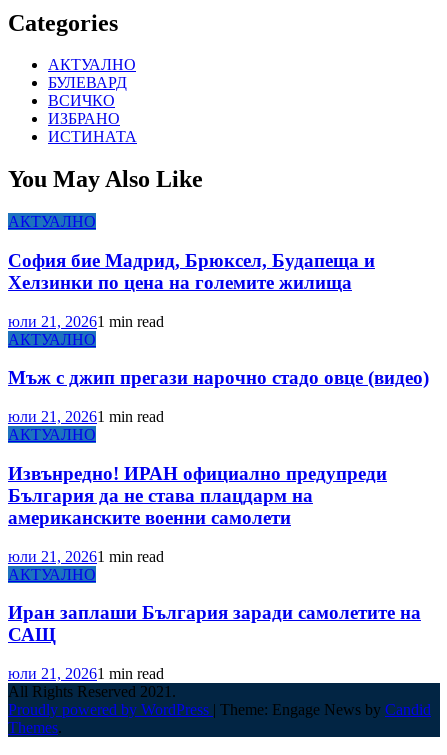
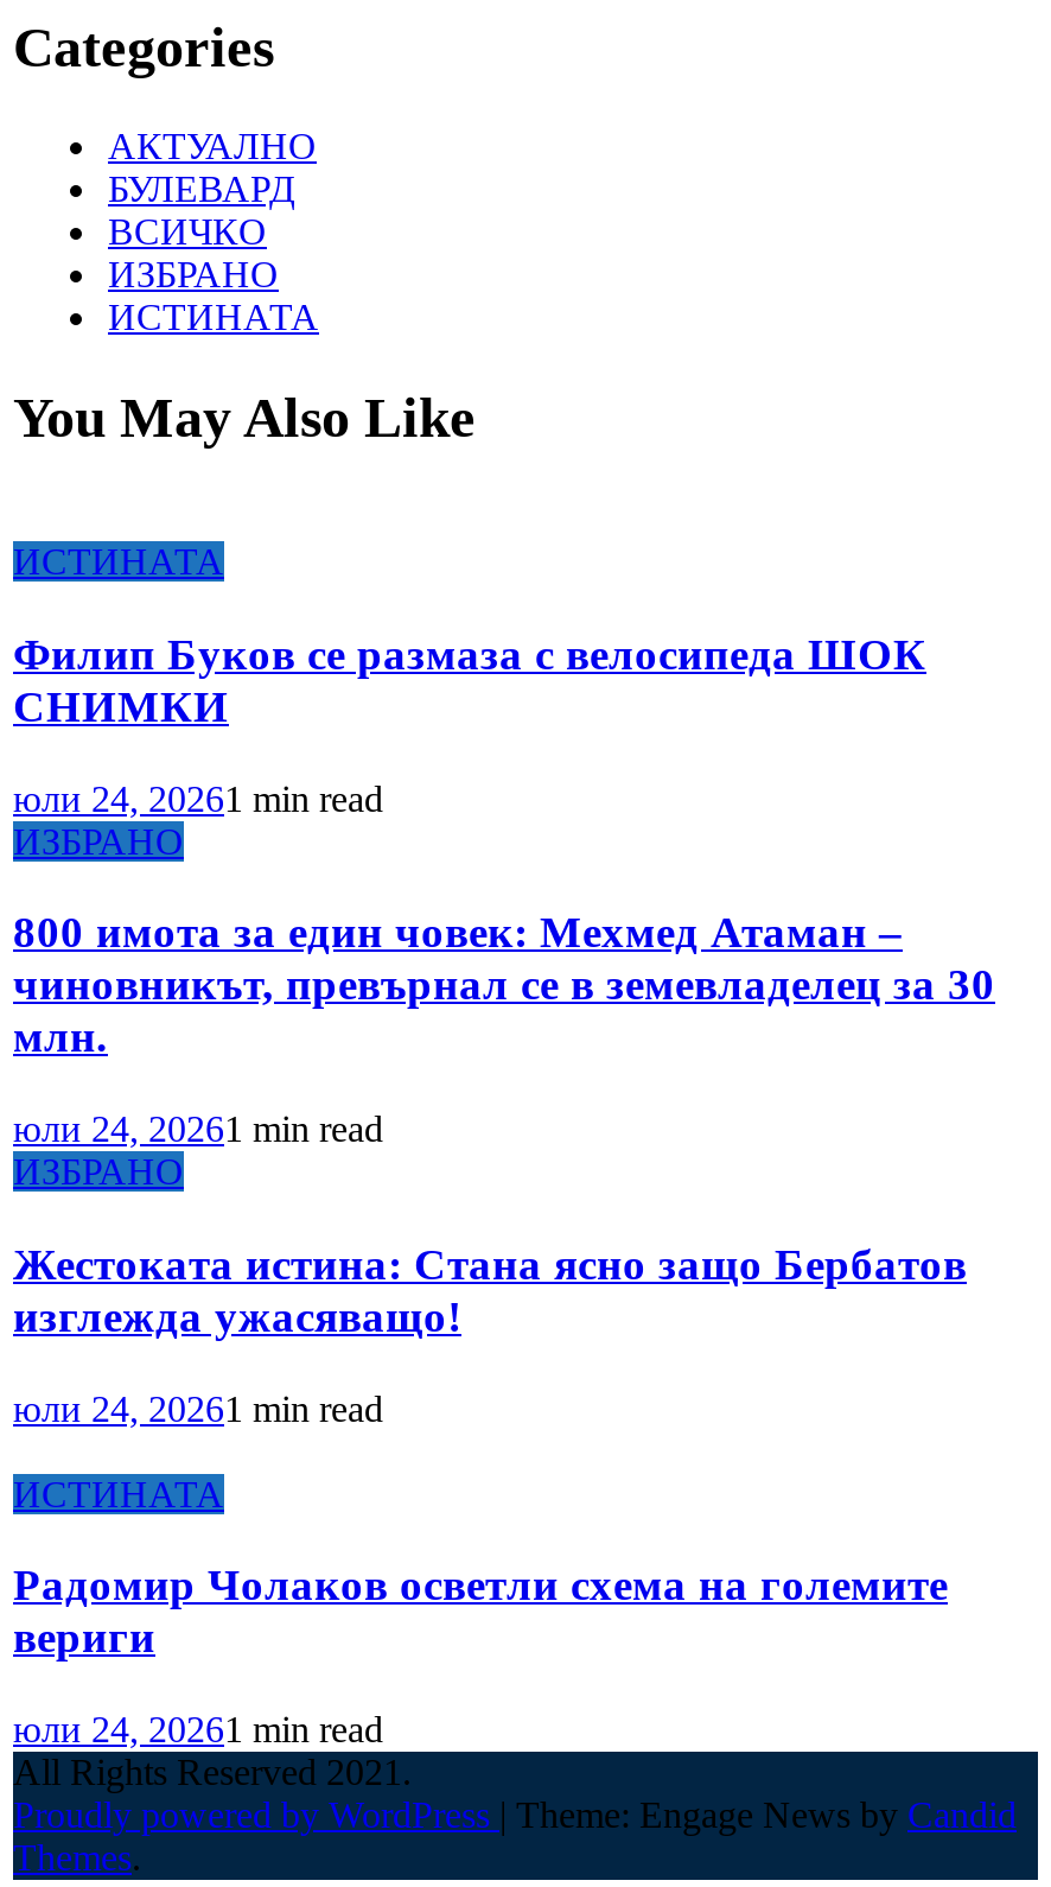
[8,213,429,682] АКТУАЛНО | София бие Мадрид, Брюксел, Будапеща и | Хелзинки по цена на големите жилища | юли 21, 20261 min read | АКТУАЛНО | Мъж с джип прегази нарочно стадо овце (видео) | юли 21, 20261 min read | АКТУАЛНО | Извънредно! ИРАН официално предупреди | България да не става плацдарм на | американските военни самолети | юли 21, 20261 min read | АКТУАЛНО | Иран заплаши България заради самолетите на | САЩ | юли 21, 20261 min read -> [13,542,995,1749] ИСТИНАТА | Филип Буков се размаза с велосипеда ШОК | СНИМКИ | юли 24, 20261 min read | ИЗБРАНО | 800 имота за един човек: Мехмед Атаман – | чиновникът, превърнал се в земевладелец за 30 | млн. | юли 24, 20261 min read | ИЗБРАНО | Жестоката истина: Стана ясно защо Бербатов | изглежда ужасяващо! | юли 24, 20261 min read | ИСТИНАТА | Радомир Чолаков осветли схема на големите | вериги | юли 24, 20261 min read

